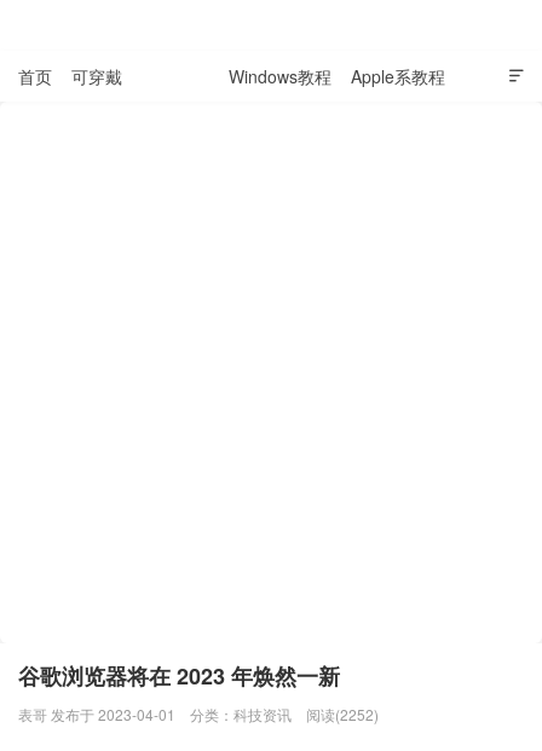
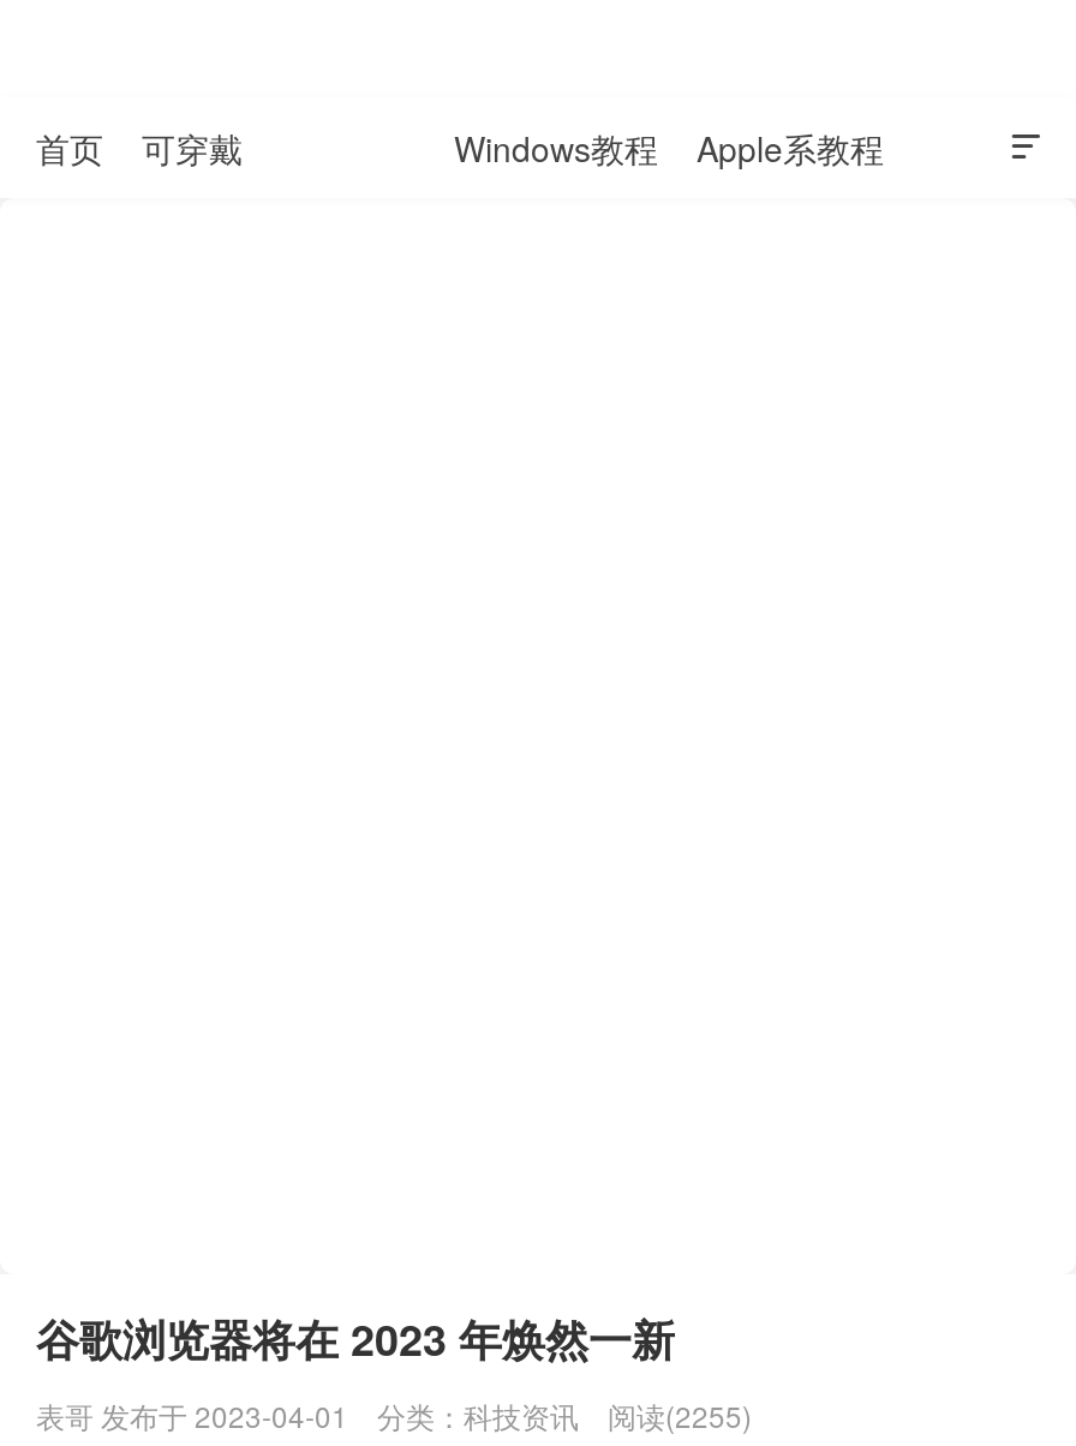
[18,704,379,724] 表哥 发布于 2023-04-01 分类：科技资讯 阅读(2252) -> [36,1394,752,1435] 表哥 发布于 2023-04-01 分类：科技资讯 阅读(2255)

